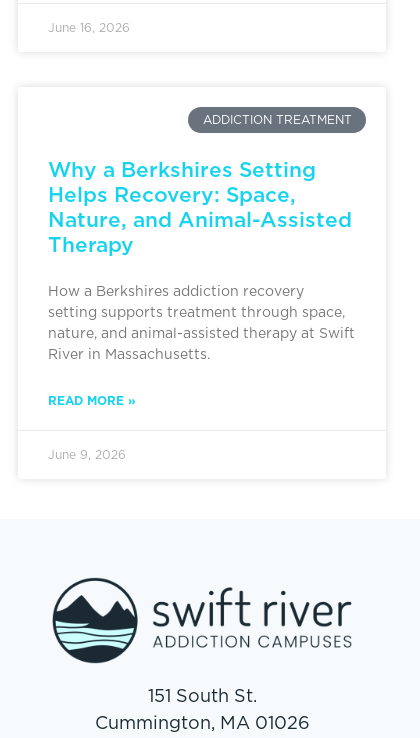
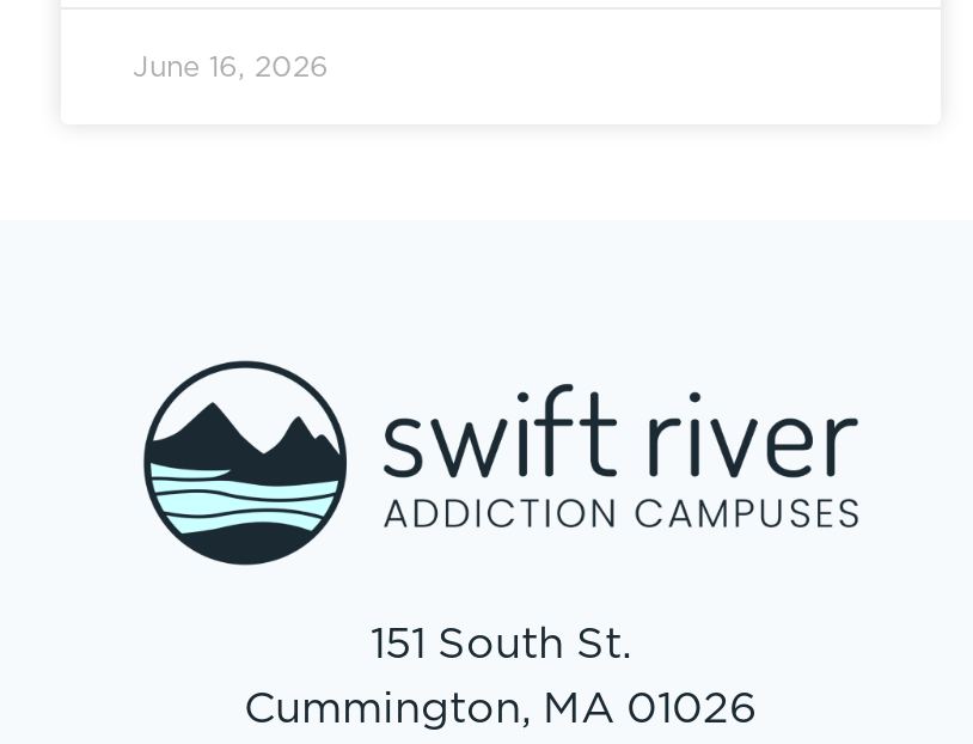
[48,114,355,408] ADDICTION TREATMENT | Why a Berkshires Setting | Helps Recovery: Space, | Nature, and Animal-Assisted | Therapy | How a Berkshires addiction recovery | setting supports treatment through space, | nature, and animal-assisted therapy at Swift | River in Massachusetts. | READ MORE » -> none
[48,449,126,461] June 9, 2026 -> none

